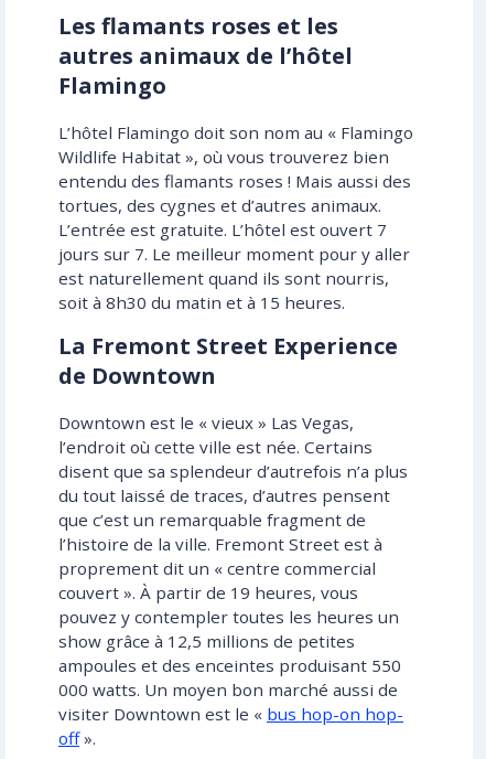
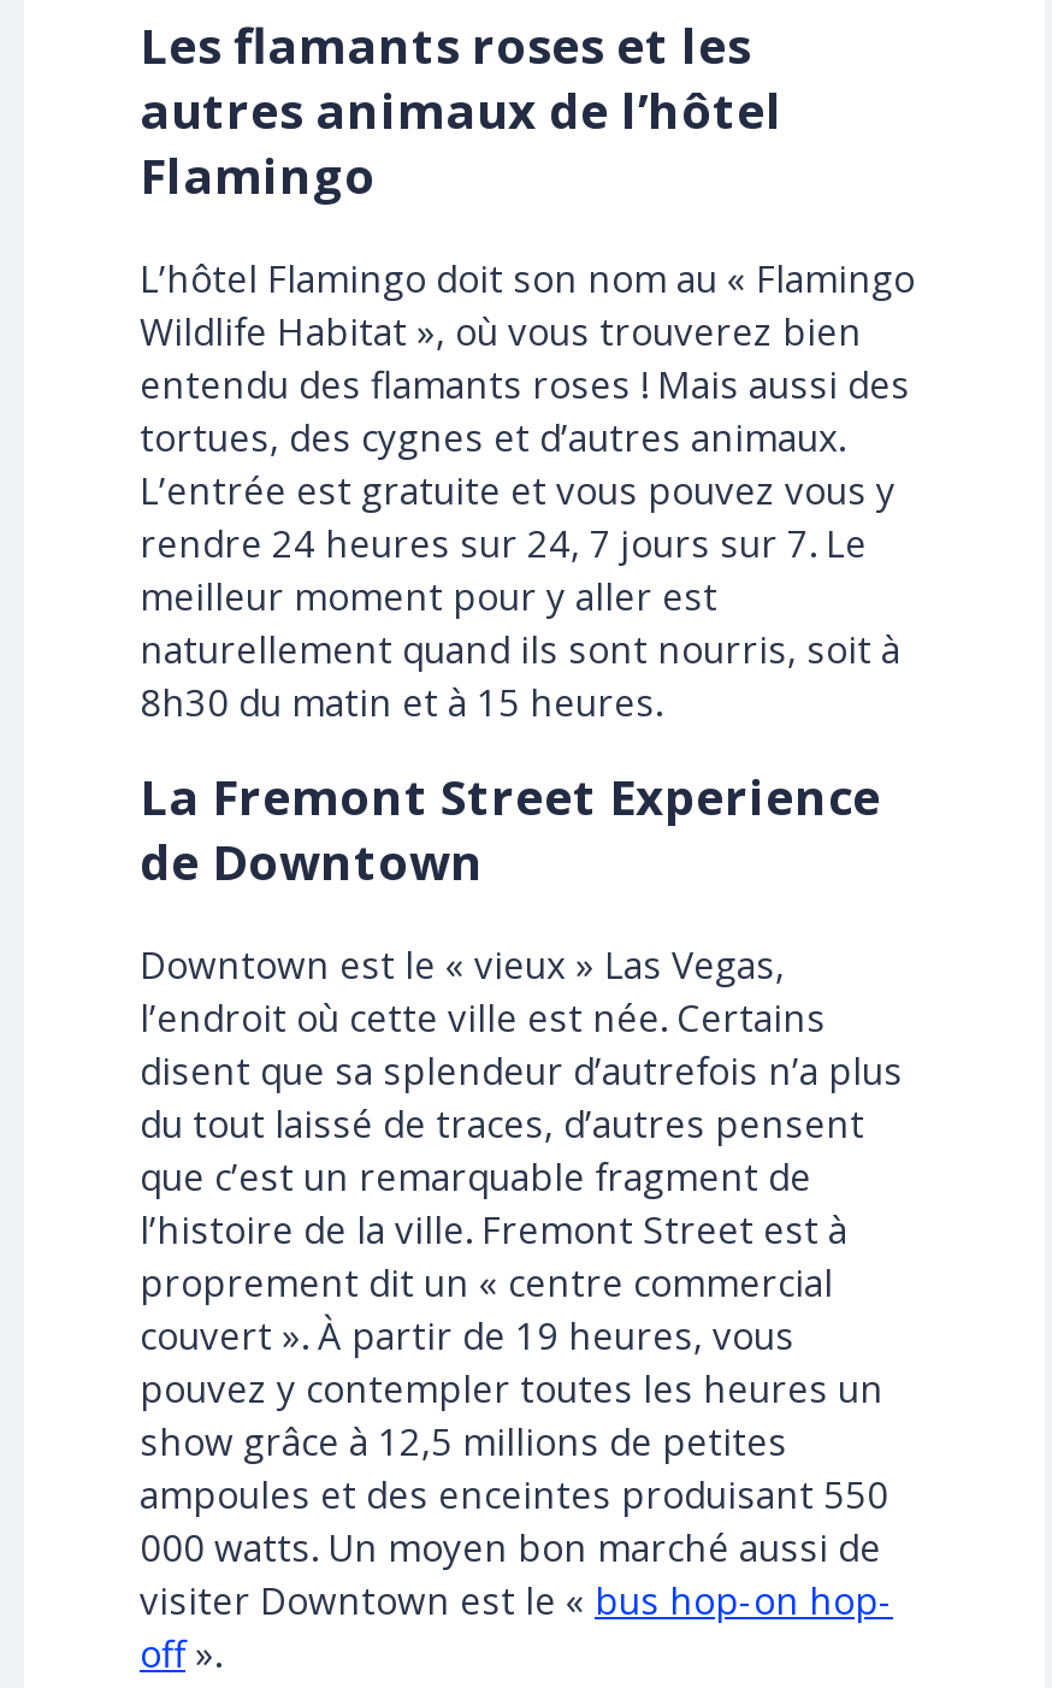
[58,218,410,313] L’entrée est gratuite. L’hôtel est ouvert 7 | jours sur 7. Le meilleur moment pour y aller | est naturellement quand ils sont nourris, | soit à 8h30 du matin et à 15 heures. -> [140,466,900,726] L’entrée est gratuite et vous pouvez vous y | rendre 24 heures sur 24, 7 jours sur 7. Le | meilleur moment pour y aller est | naturellement quand ils sont nourris, soit à | 8h30 du matin et à 15 heures.

